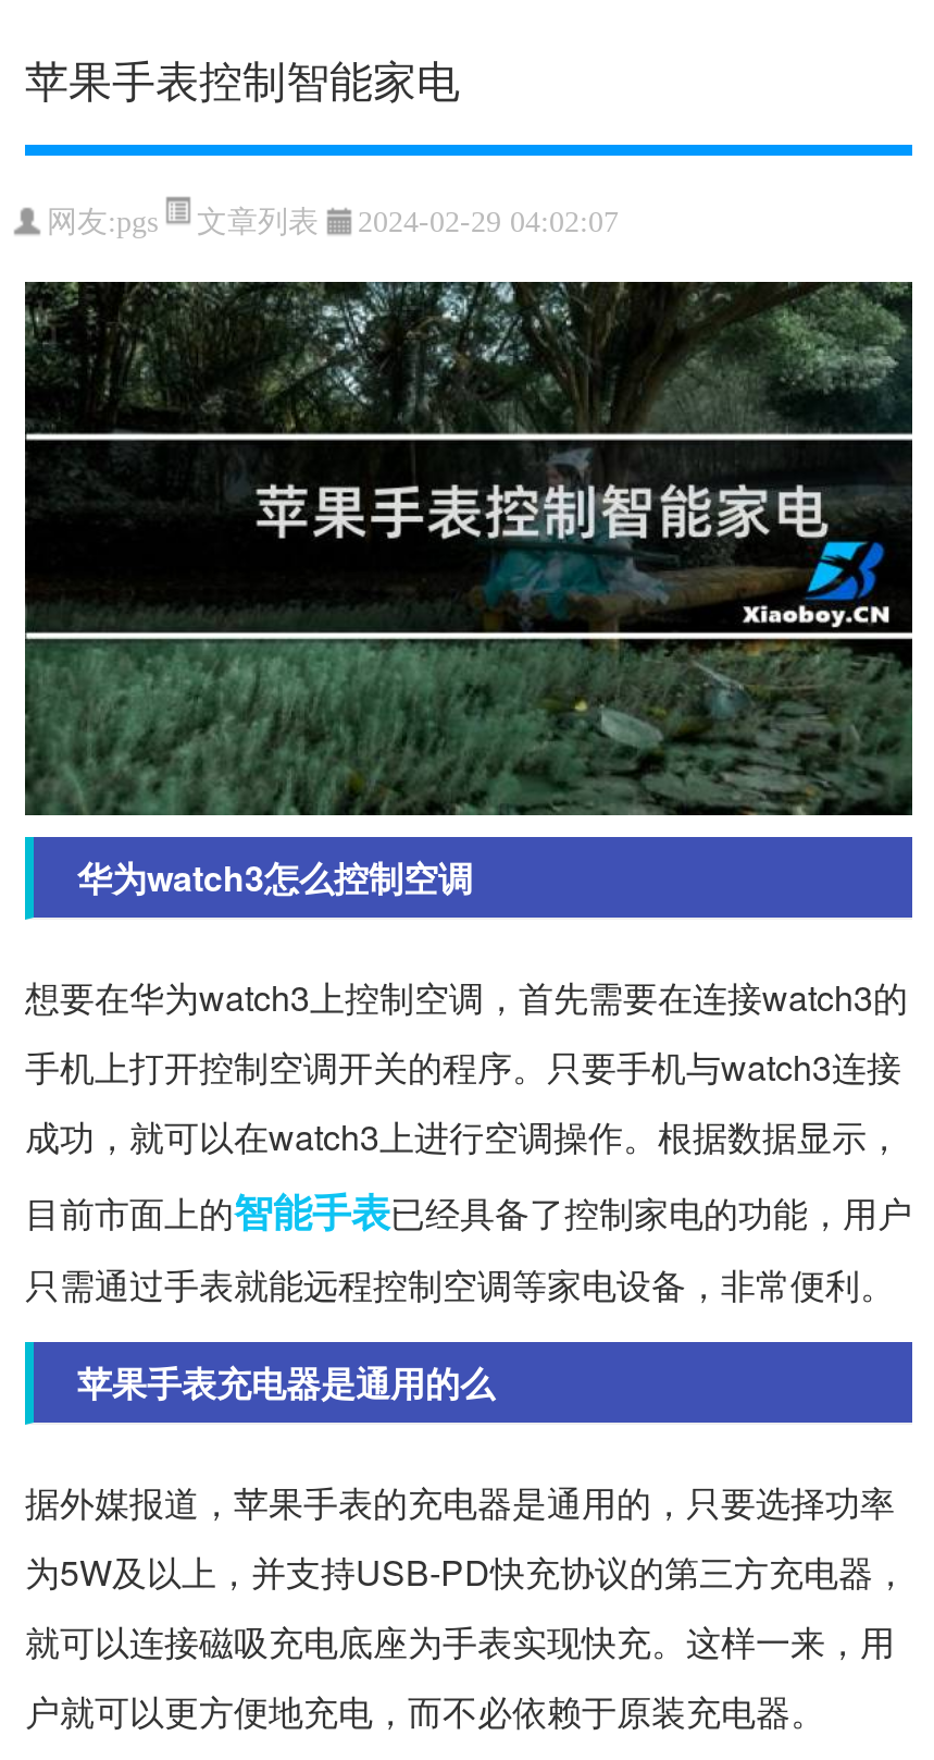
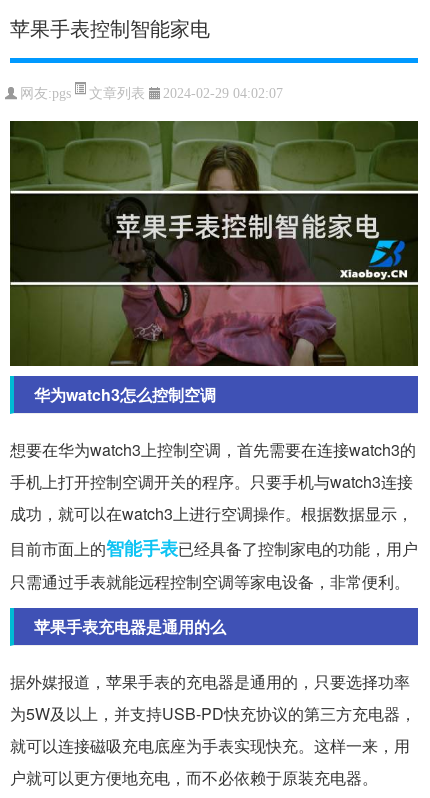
[25,282,912,815] [image] -> [10,121,418,366] [image]

